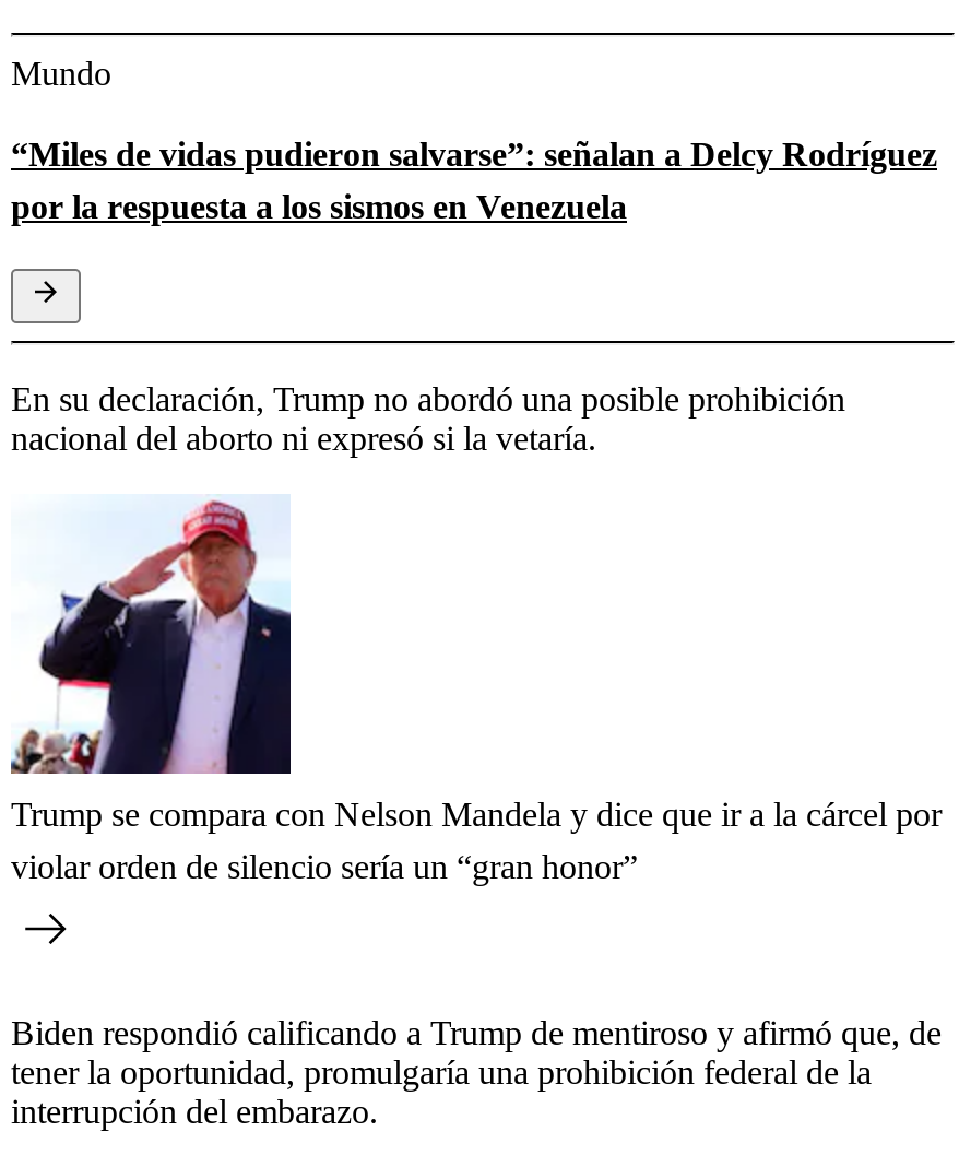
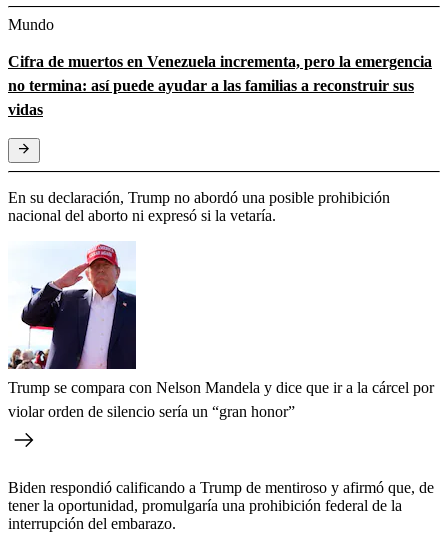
[11,135,937,224] “Miles de vidas pudieron salvarse”: señalan a Delcy Rodríguez | por la respuesta a los sismos en Venezuela -> [8,53,432,118] Cifra de muertos en Venezuela incrementa, pero la emergencia | no termina: así puede ayudar a las familias a reconstruir sus | vidas

